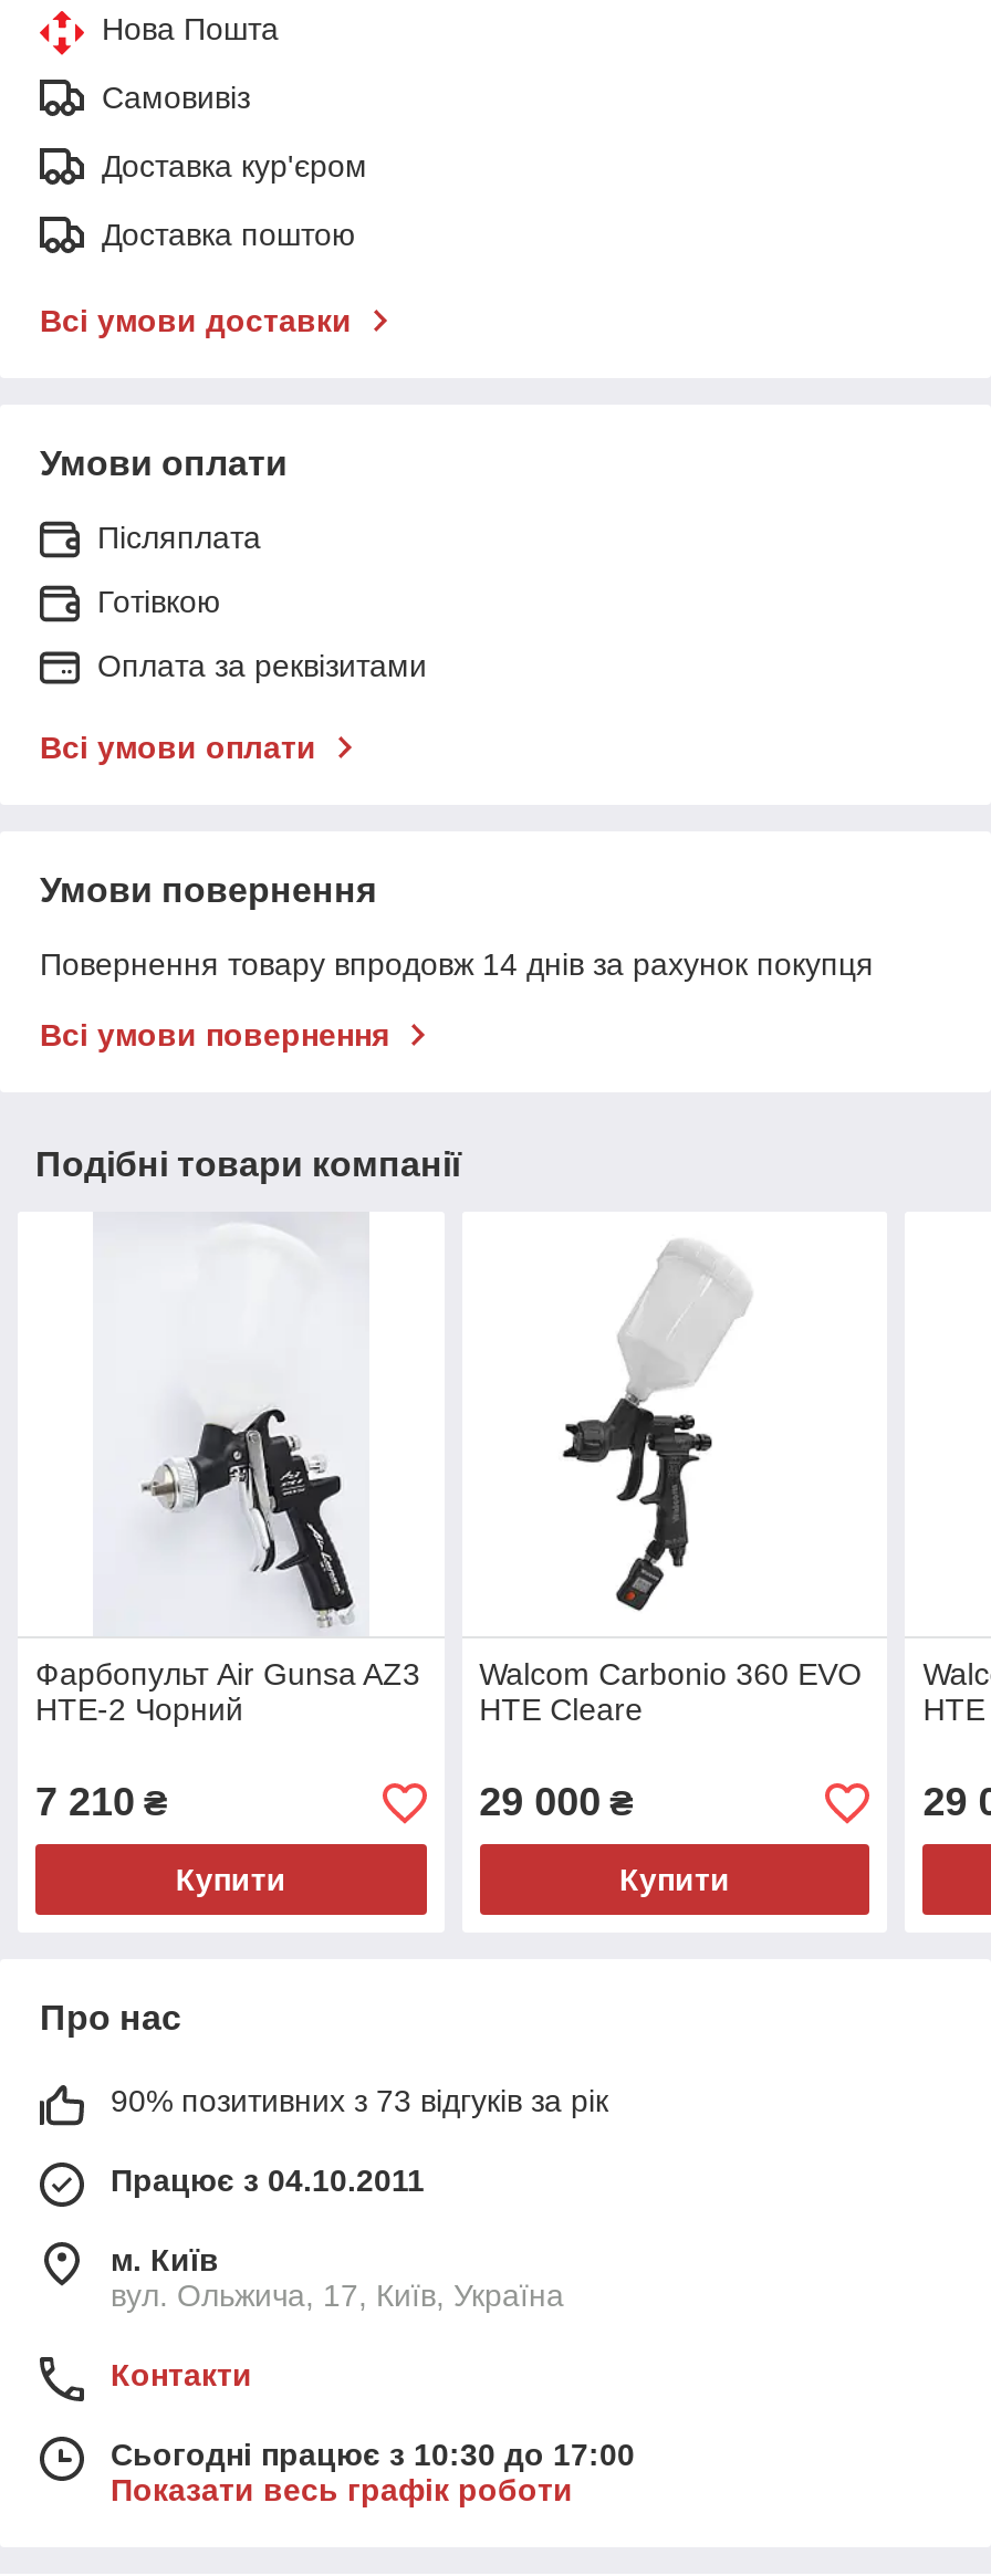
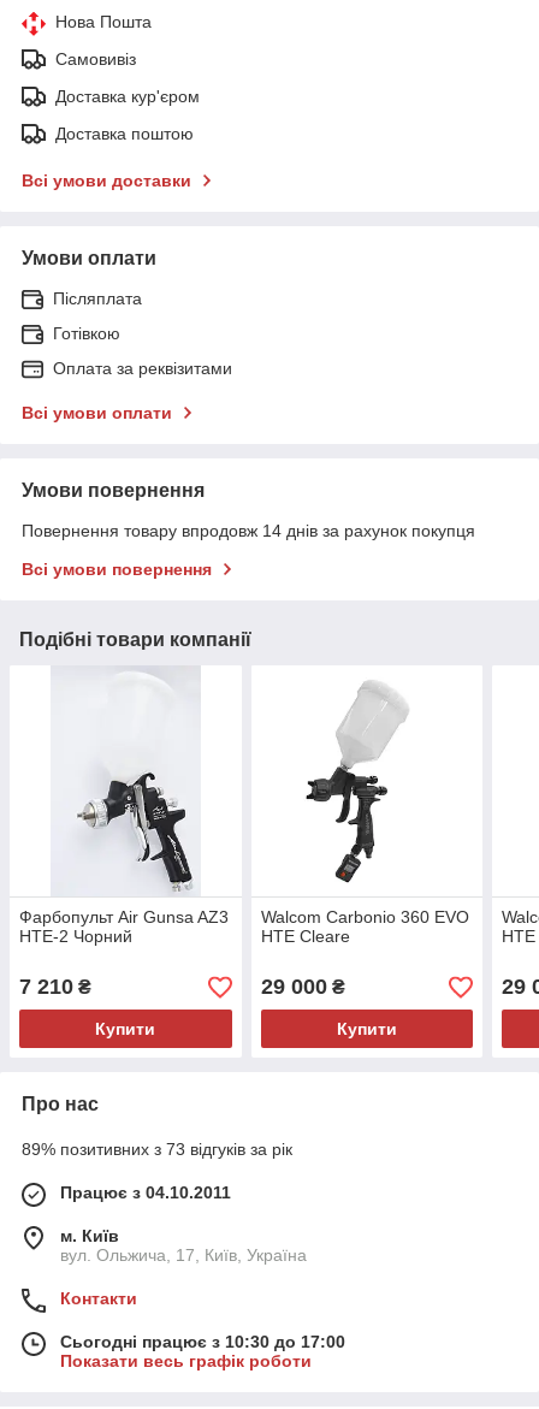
[111,2084,608,2119] 90% позитивних з 73 відгуків за рік -> [22,1140,292,1159] 89% позитивних з 73 відгуків за рік

